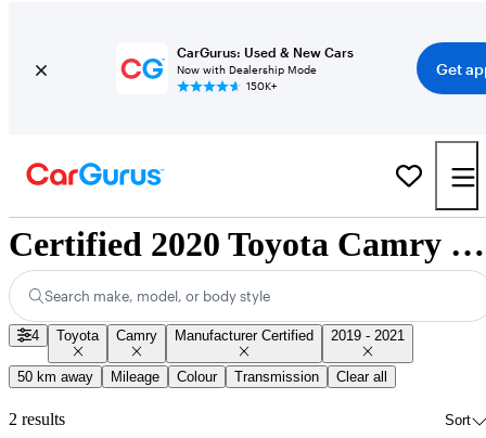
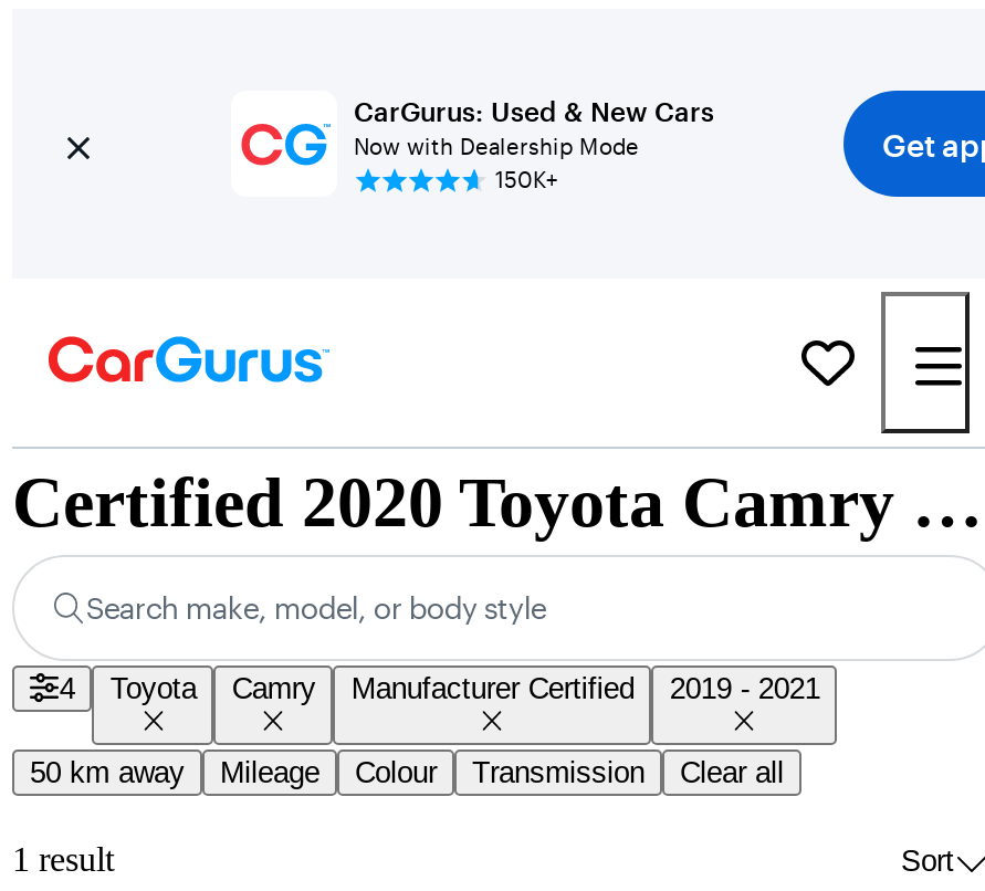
[9,410,65,428] 2 results -> [12,840,114,878] 1 result

